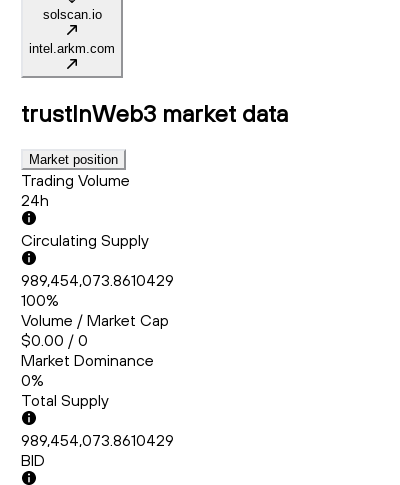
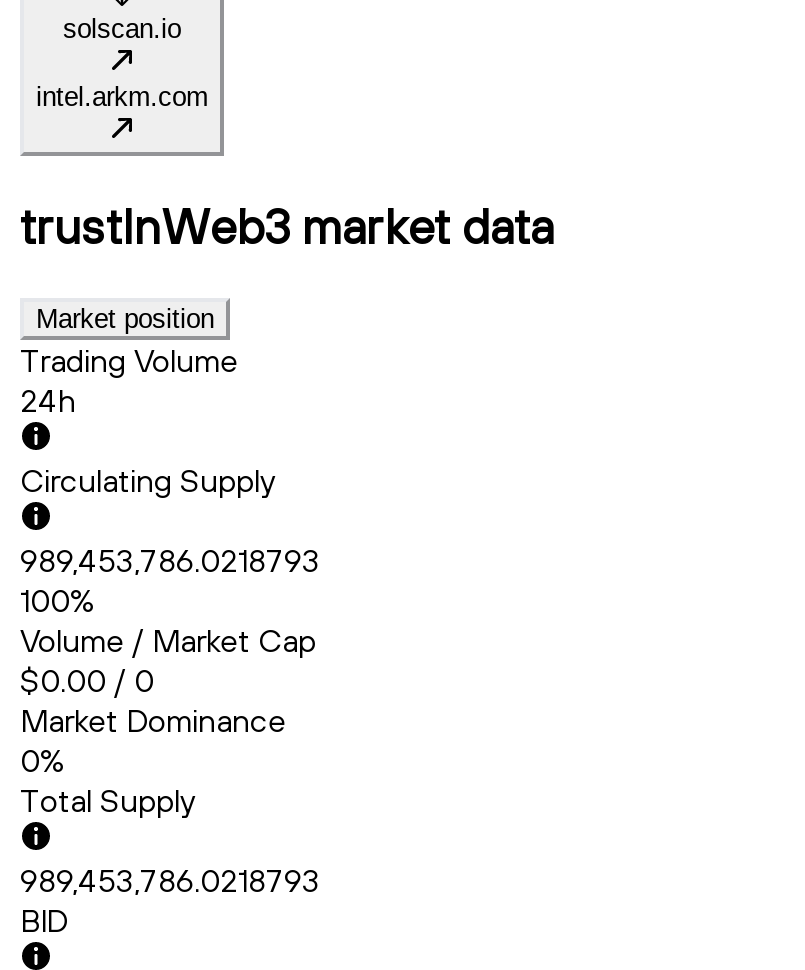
[21,270,174,290] 989,454,073.8610429 -> [20,540,320,580] 989,453,786.0218793
[21,430,174,450] 989,454,073.8610429 -> [20,860,320,900] 989,453,786.0218793

